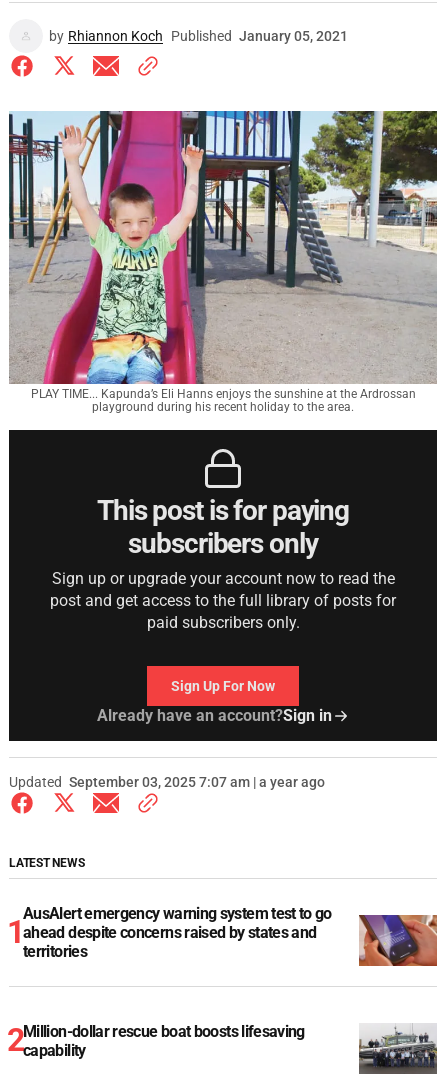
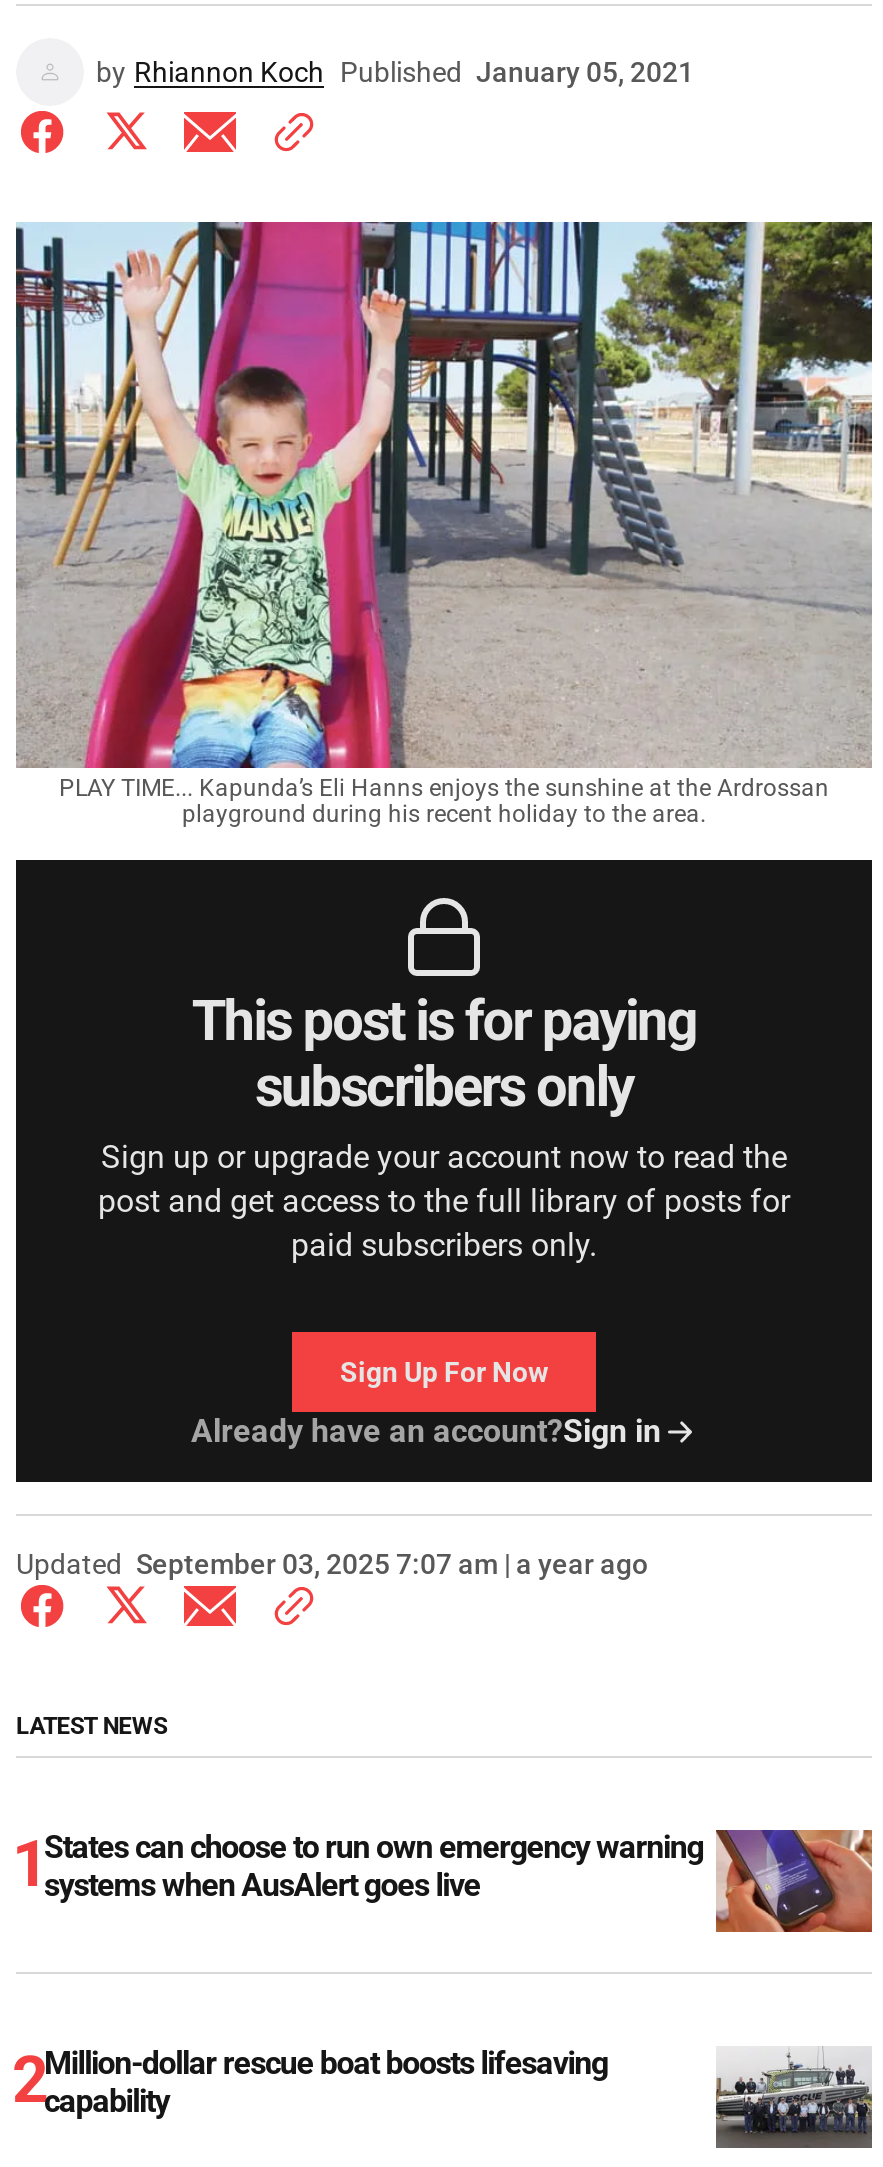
[23,904,332,961] AusAlert emergency warning system test to go | ahead despite concerns raised by states and | territories -> [44,1828,703,1904] States can choose to run own emergency warning | systems when AusAlert goes live

